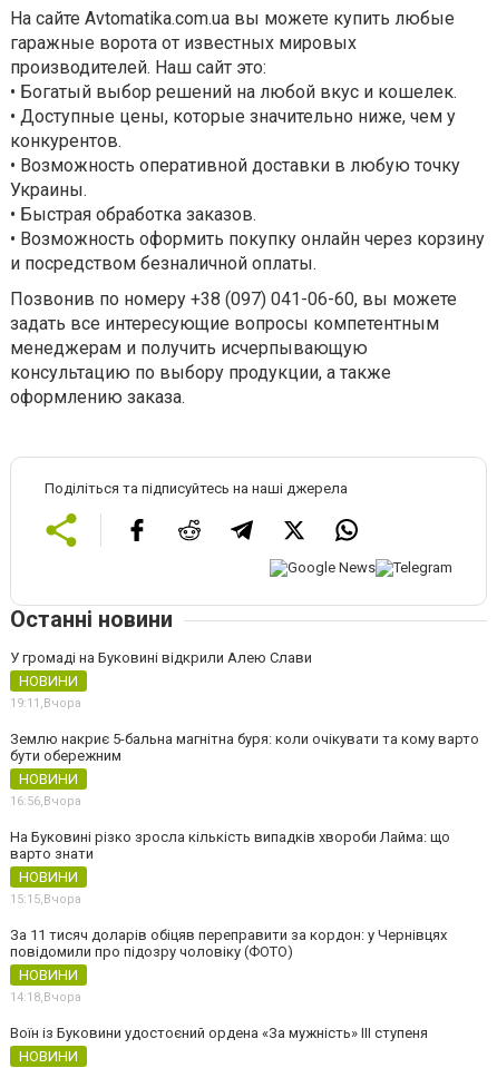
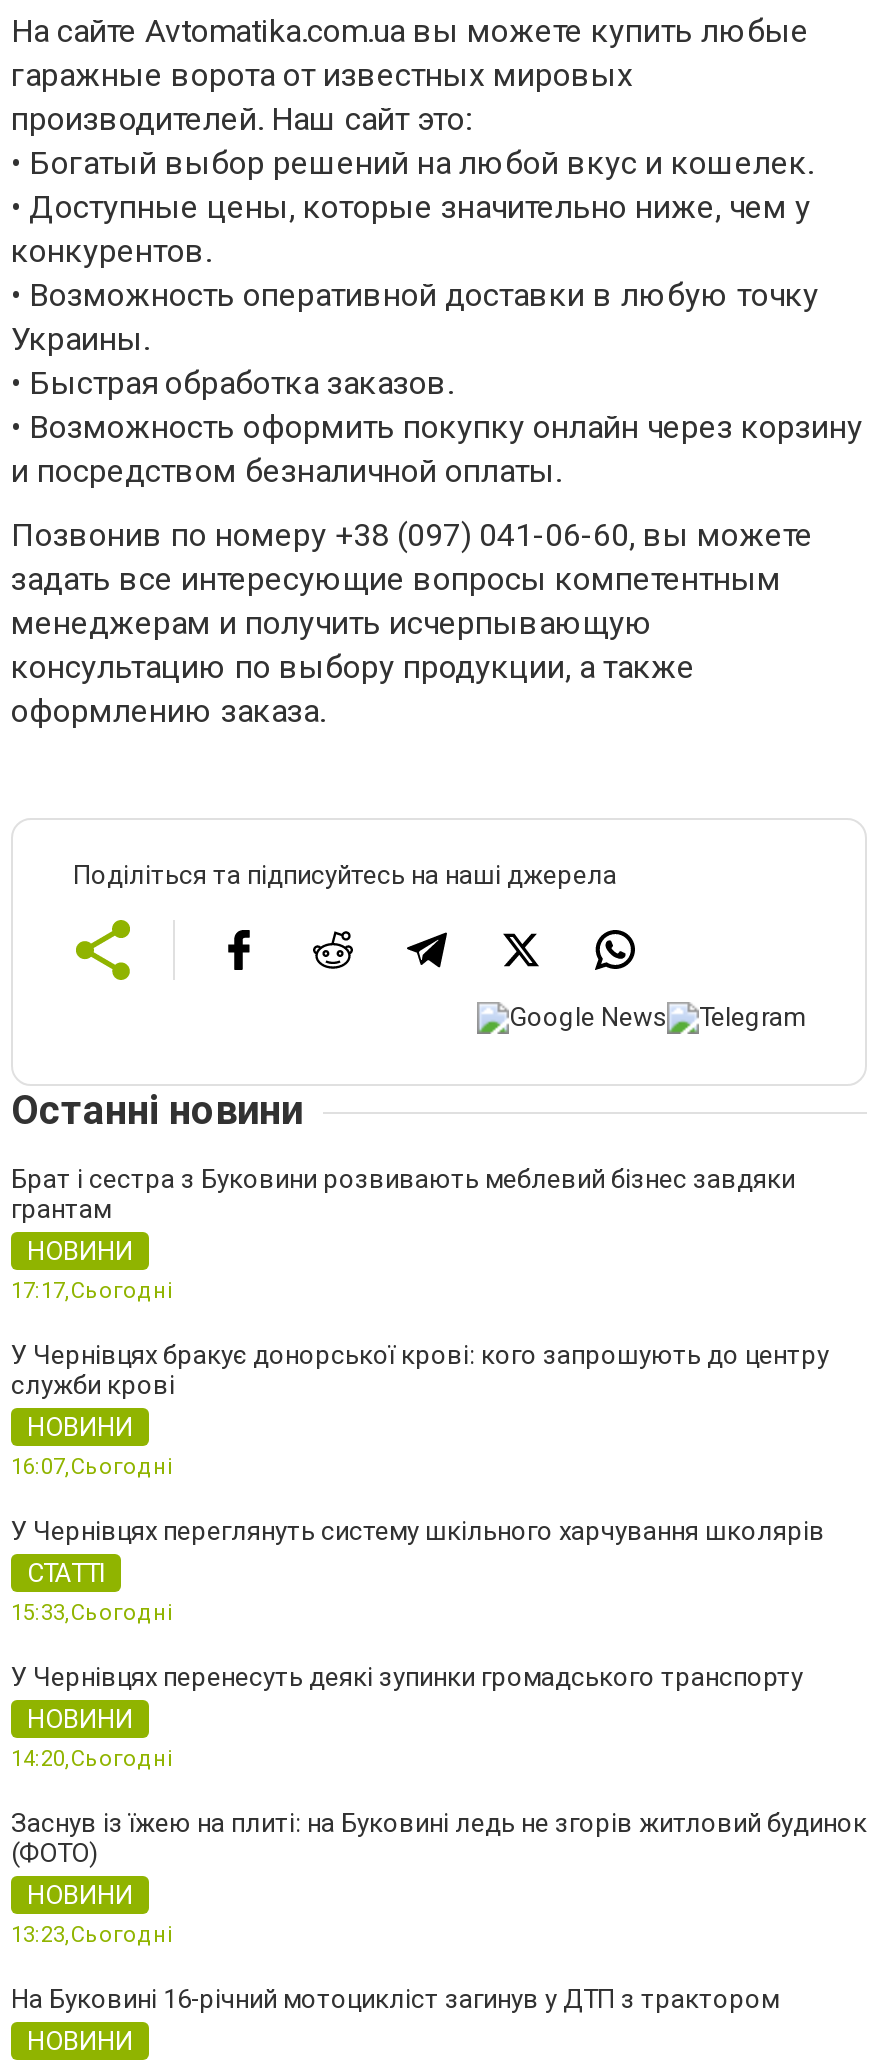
[10,649,312,666] У громаді на Буковині відкрили Алею Слави -> [11,1163,795,1223] Брат і сестра з Буковини розвивають меблевий бізнес завдяки | грантам
[10,696,81,710] 19:11,Вчора -> [11,1277,173,1303] 17:17,Сьогодні
[10,730,479,764] Землю накриє 5-бальна магнітна буря: коли очікувати та кому варто | бути обережним -> [11,1339,829,1399] У Чернівцях бракує донорської крові: кого запрошують до центру | служби крові
[10,794,450,862] 16:56,Вчора | На Буковині різко зросла кількість випадків хвороби Лайма: що | варто знати -> [11,1453,825,1691] 16:07,Сьогодні | У Чернівцях переглянуть систему шкільного харчування школярів | СТАТТІ | 15:33,Сьогодні | У Чернівцях перенесуть деякі зупинки громадського транспорту
[10,892,81,906] 15:15,Вчора -> [11,1745,173,1771] 14:20,Сьогодні
[10,926,447,960] За 11 тисяч доларів обіцяв переправити за кордон: у Чернівцях | повідомили про підозру чоловіку (ФОТО) -> [11,1807,867,1867] Заснув із їжею на плиті: на Буковині ледь не згорів житловий будинок | (ФОТО)
[10,990,81,1004] 14:18,Вчора -> [11,1921,173,1947] 13:23,Сьогодні
[10,1024,428,1041] Воїн із Буковини удостоєний ордена «За мужність» ІІІ ступеня -> [11,1983,779,2013] На Буковині 16-річний мотоцикліст загинув у ДТП з трактором

